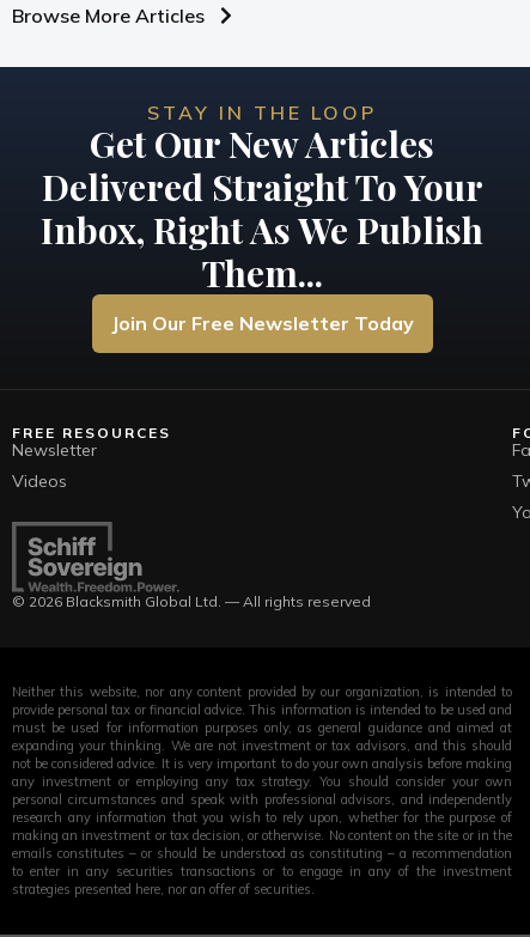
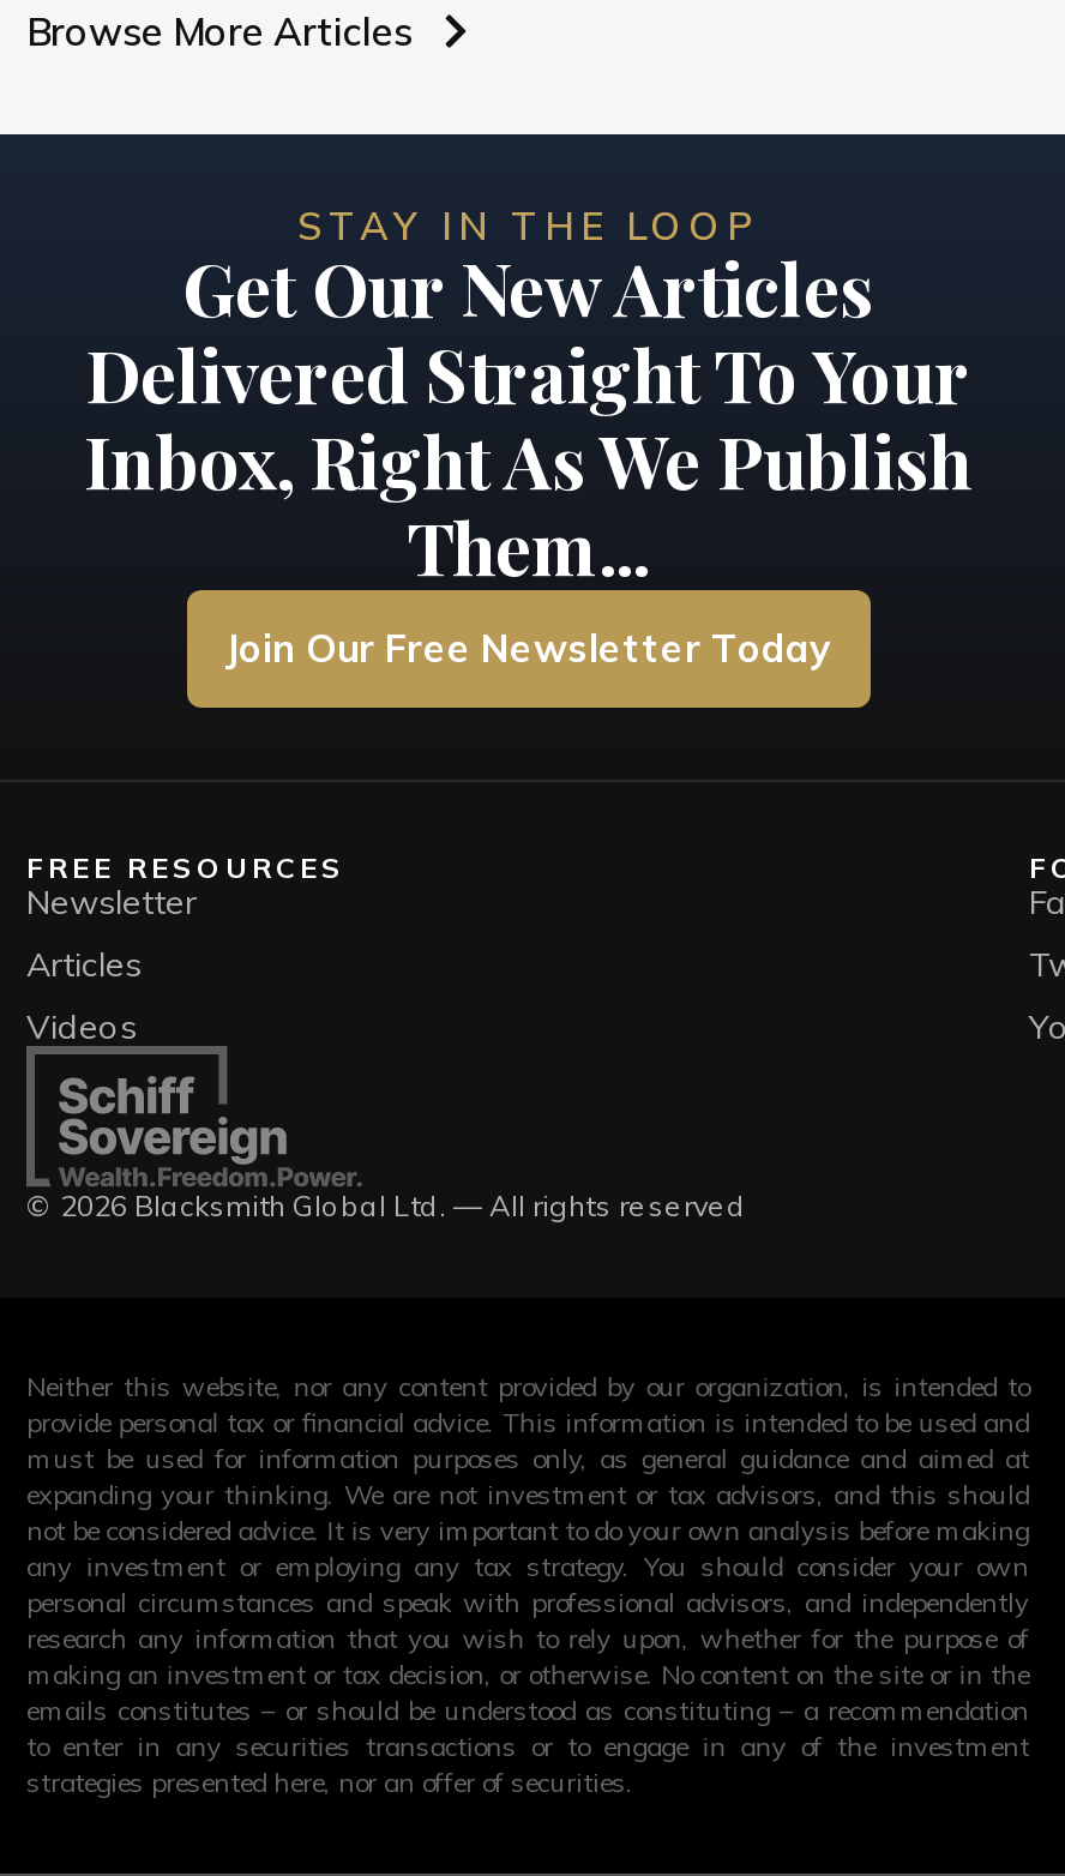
moved [12,470,67,492] -> [26,1005,137,1048]: Videos
none -> [26,943,142,986] Articles

